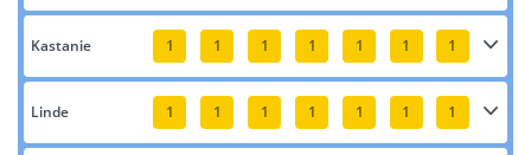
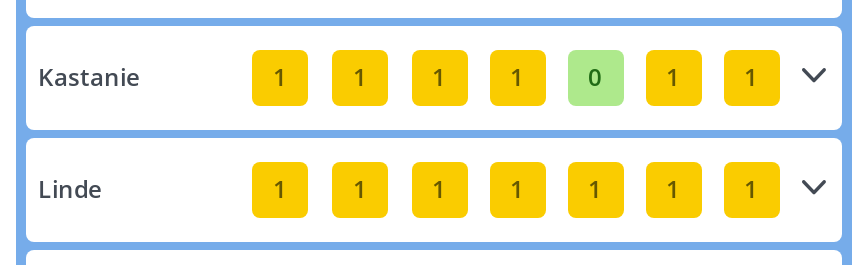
[165,35,456,56] 1 1 1 1 1 1 1 -> [273,60,758,94] 1 1 1 1 0 1 1

